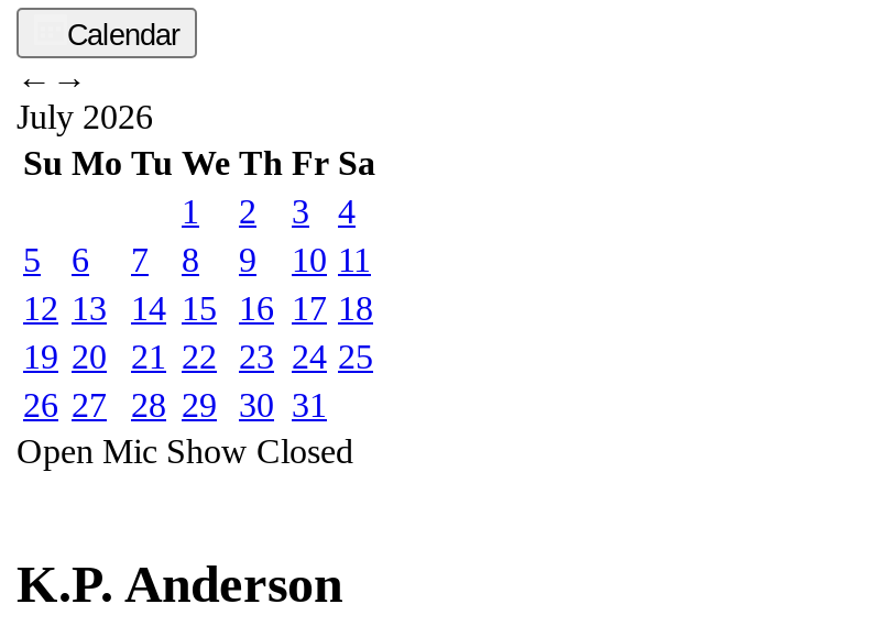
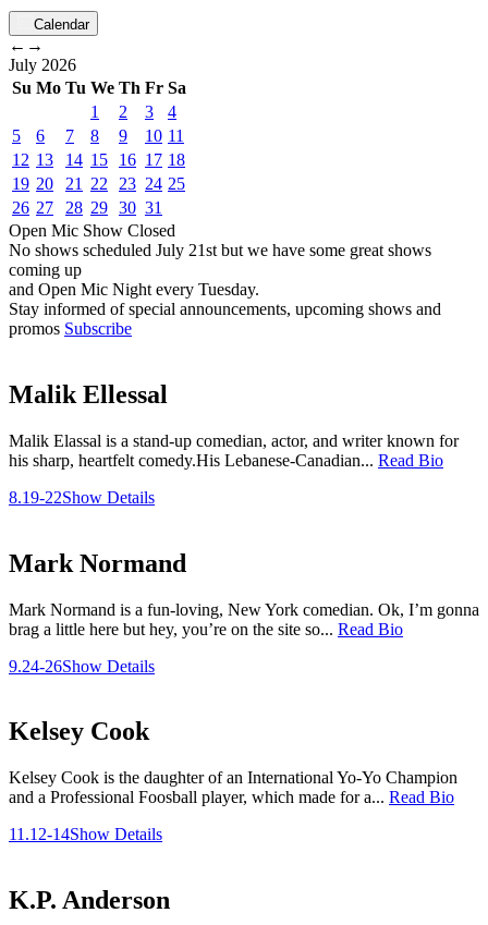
none -> [9,241,479,844] No shows scheduled July 21st but we have some great shows | coming up | and Open Mic Night every Tuesday. | Stay informed of special announcements, upcoming shows and | promos Subscribe | Malik Ellessal | Malik Elassal is a stand-up comedian, actor, and writer known for | his sharp, heartfelt comedy.His Lebanese-Canadian... Read Bio | 8.19-22Show Details | Mark Normand | Mark Normand is a fun-loving, New York comedian. Ok, I’m gonna | brag a little here but hey, you’re on the site so... Read Bio | 9.24-26Show Details | Kelsey Cook | Kelsey Cook is the daughter of an International Yo-Yo Champion | and a Professional Foosball player, which made for a... Read Bio | 11.12-14Show Details

